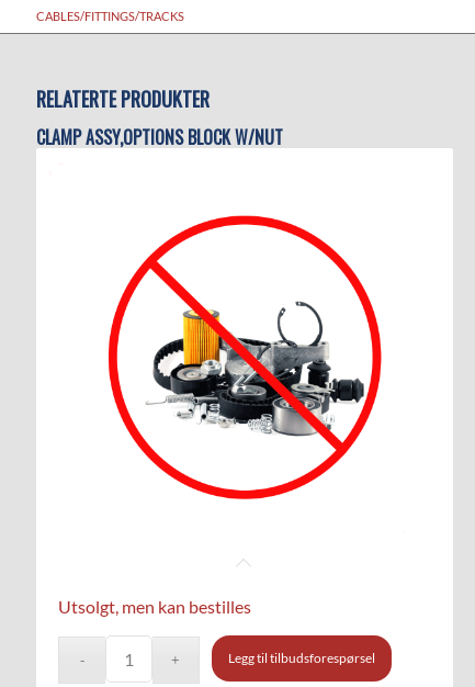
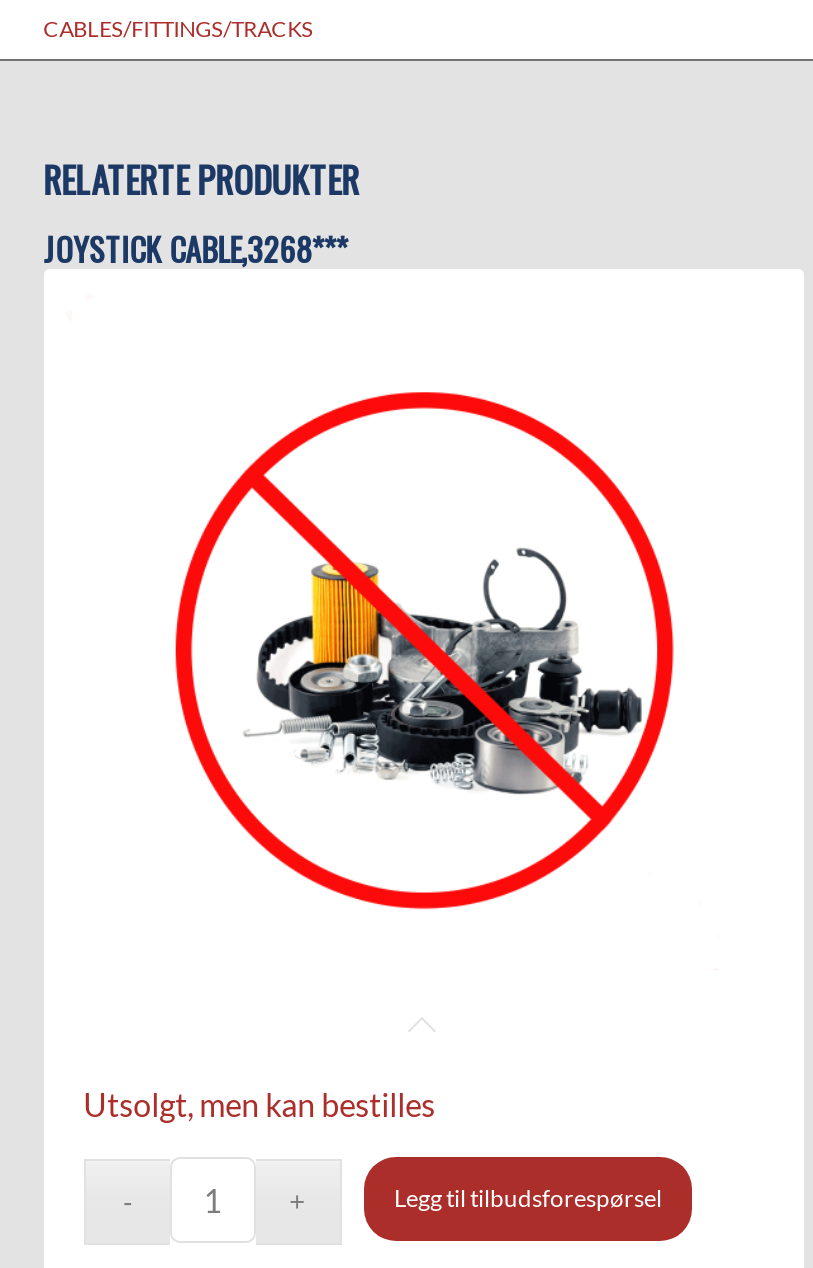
[36,124,283,151] CLAMP ASSY,OPTIONS BLOCK W/NUT -> [43,226,347,274] JOYSTICK CABLE,3268***

